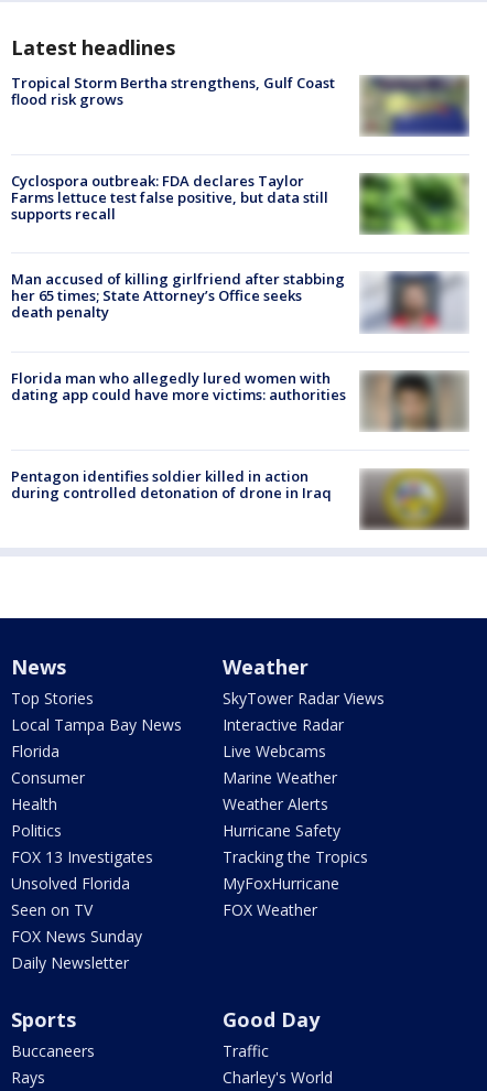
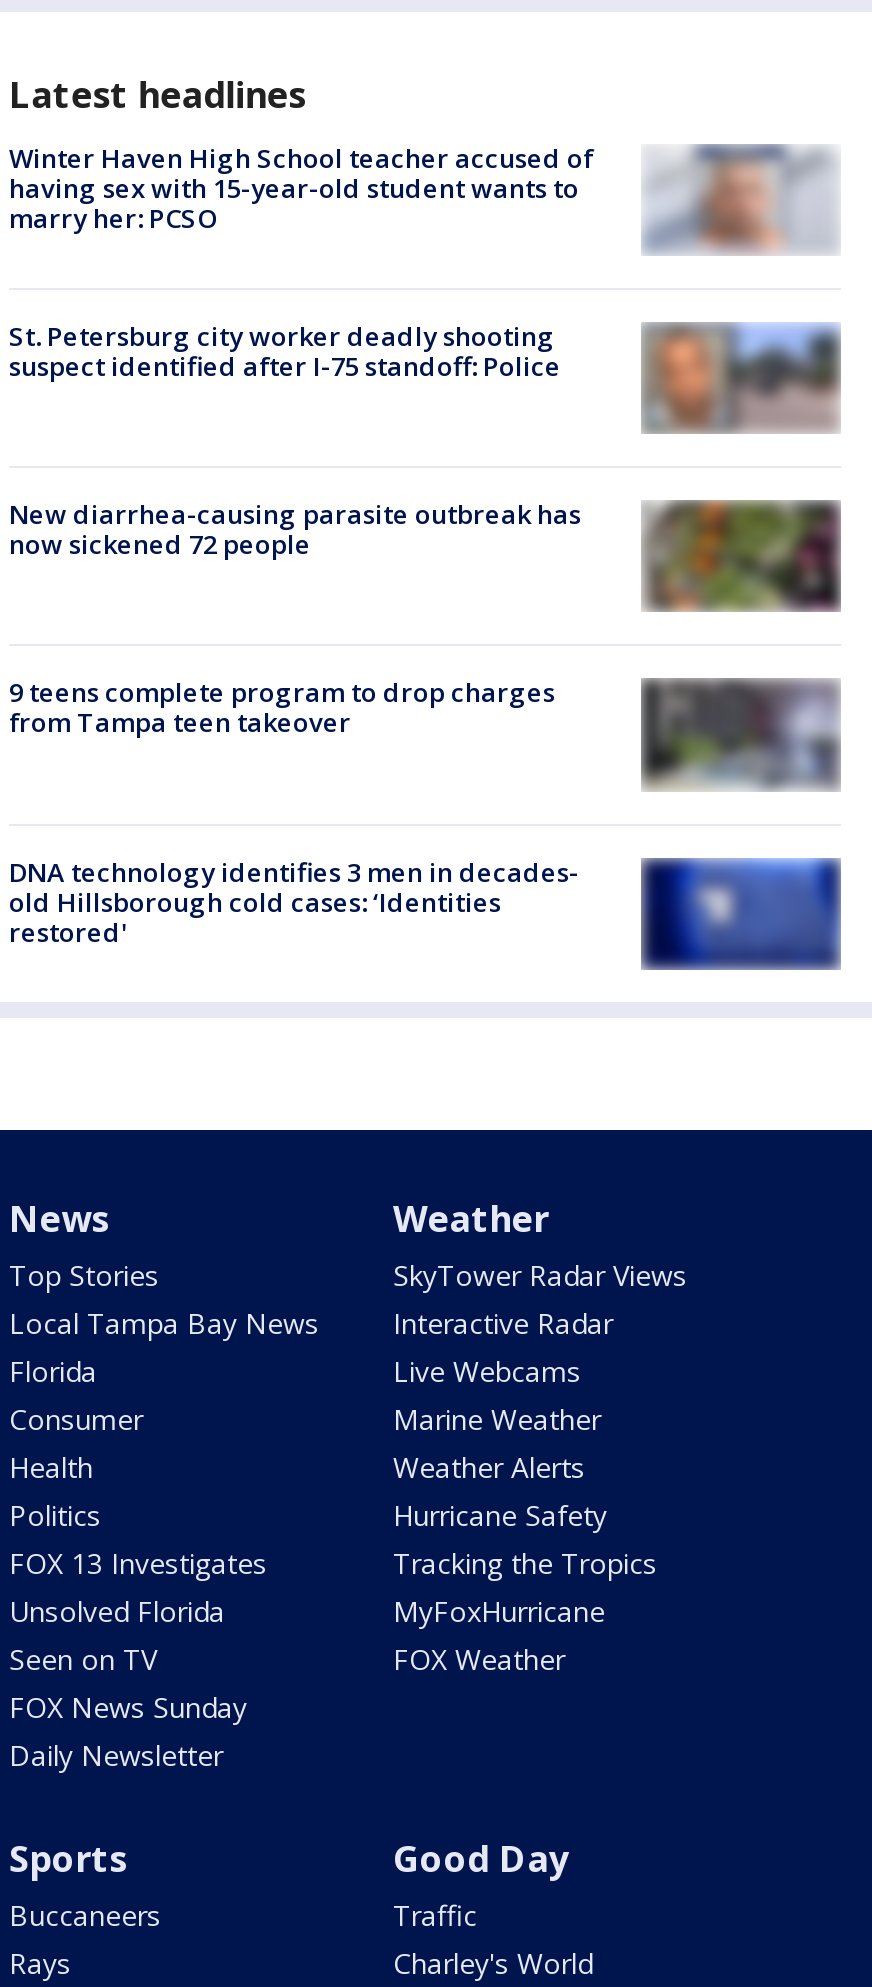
[11,73,469,137] [image] | Tropical Storm Bertha strengthens, Gulf Coast | flood risk grows -> [9,140,839,254] [image] | Winter Haven High School teacher accused of | having sex with 15-year-old student wants to | marry her: PCSO
[11,171,328,224] Cyclospora outbreak: FDA declares Taylor | Farms lettuce test false positive, but data still | supports recall -> [9,318,561,384] St. Petersburg city worker deadly shooting | suspect identified after I-75 standoff: Police
[360,173,469,235] [image] -> [643,322,841,434] [image]
[11,269,468,333] [image] | Man accused of killing girlfriend after stabbing | her 65 times; State Attorney’s Office seeks | death penalty -> [9,497,841,612] [image] | New diarrhea-causing parasite outbreak has | now sickened 72 people
[11,368,346,404] Florida man who allegedly lured women with | dating app could have more victims: authorities -> [9,675,555,741] 9 teens complete program to drop charges | from Tampa teen takeover
[360,370,467,432] [image] -> [641,678,839,790] [image]
[11,466,469,530] [image] | Pentagon identifies soldier killed in action | during controlled detonation of drone in Iraq -> [9,853,841,970] [image] | DNA technology identifies 3 men in decades- | old Hillsborough cold cases: ‘Identities | restored'

